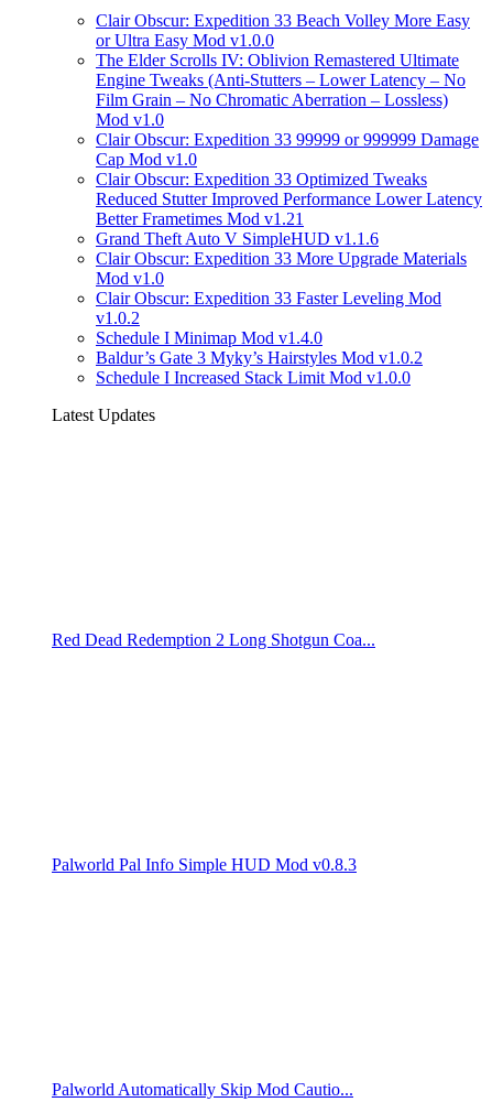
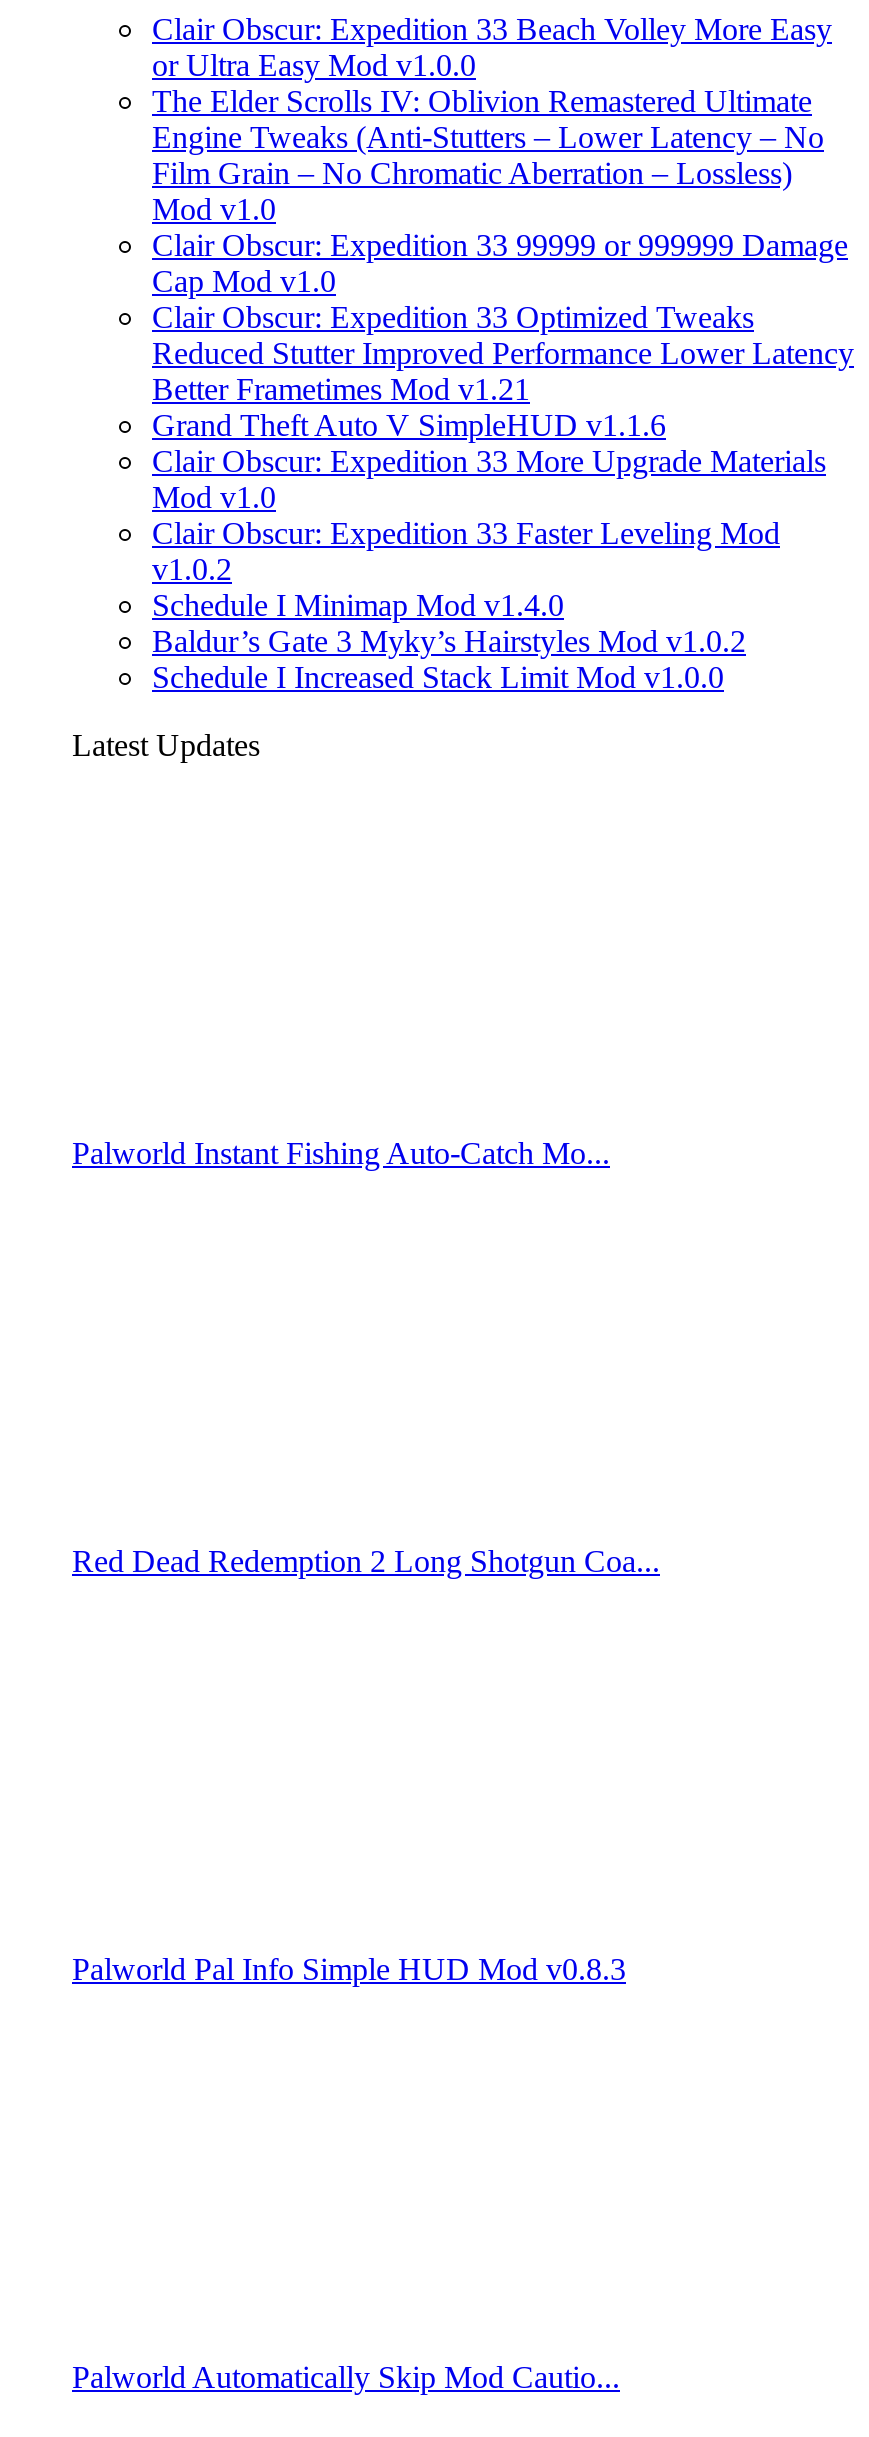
none -> [72,1136,610,1170] Palworld Instant Fishing Auto-Catch Mo...

